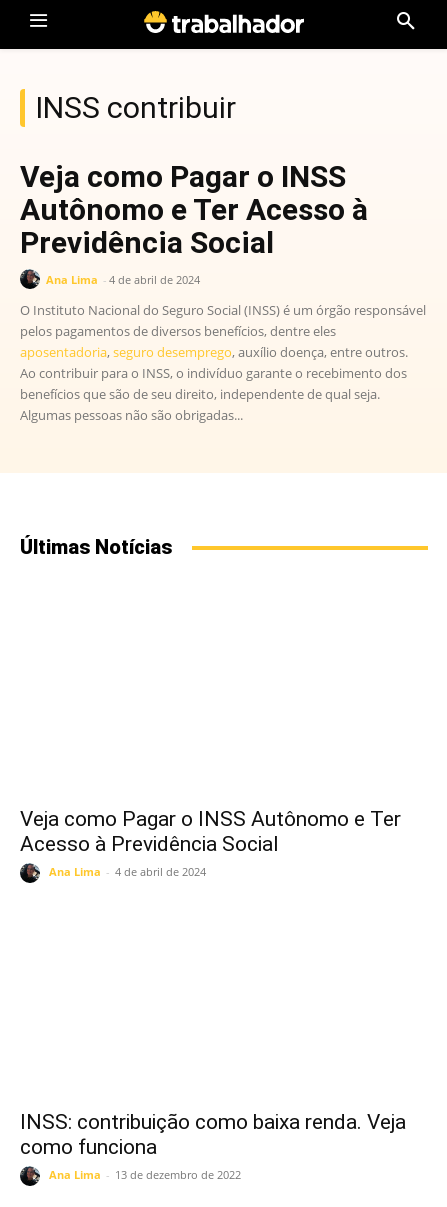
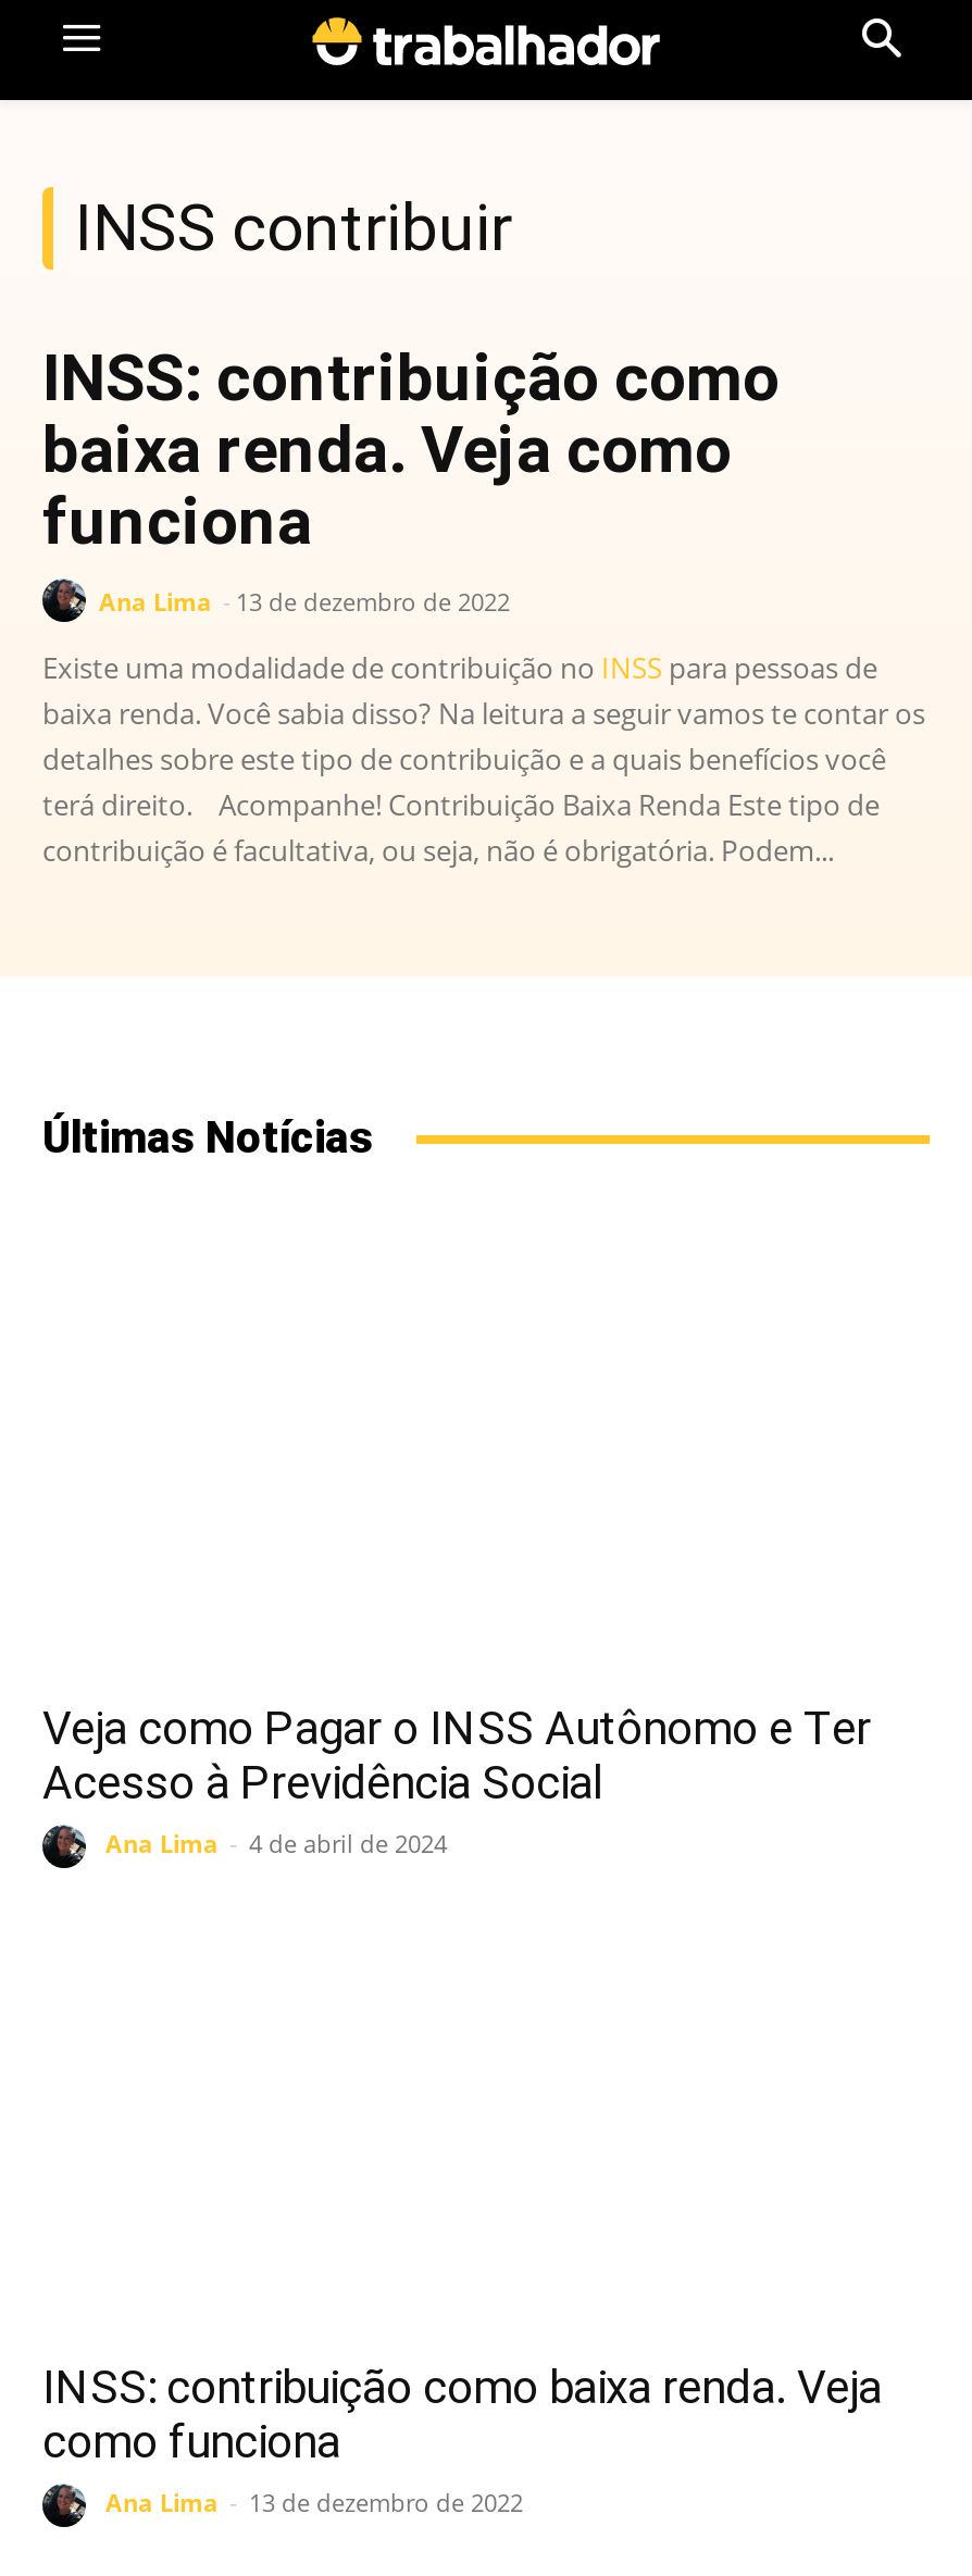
[20,159,368,287] Veja como Pagar o INSS | Autônomo e Ter Acesso à | Previdência Social | Ana Lima - 4 de abril de 2024 -> [42,339,780,619] INSS: contribuição como | baixa renda. Veja como | funciona | Ana Lima - 13 de dezembro de 2022
[20,301,426,424] O Instituto Nacional do Seguro Social (INSS) é um órgão responsável | pelos pagamentos de diversos benefícios, dentre eles | aposentadoria, seguro desemprego, auxílio doença, entre outros. | Ao contribuir para o INSS, o indivíduo garante o recebimento dos | benefícios que são de seu direito, independente de qual seja. | Algumas pessoas não são obrigadas... -> [42,648,925,870] Existe uma modalidade de contribuição no INSS para pessoas de | baixa renda. Você sabia disso? Na leitura a seguir vamos te contar os | detalhes sobre este tipo de contribuição e a quais benefícios você | terá direito. Acompanhe! Contribuição Baixa Renda Este tipo de | contribuição é facultativa, ou seja, não é obrigatória. Podem...

